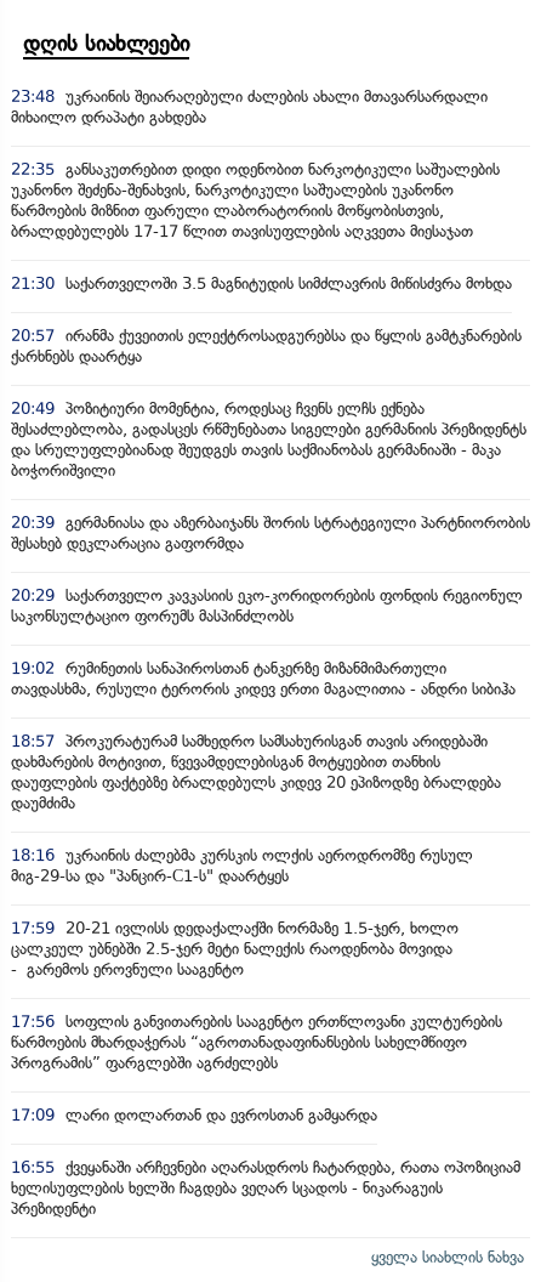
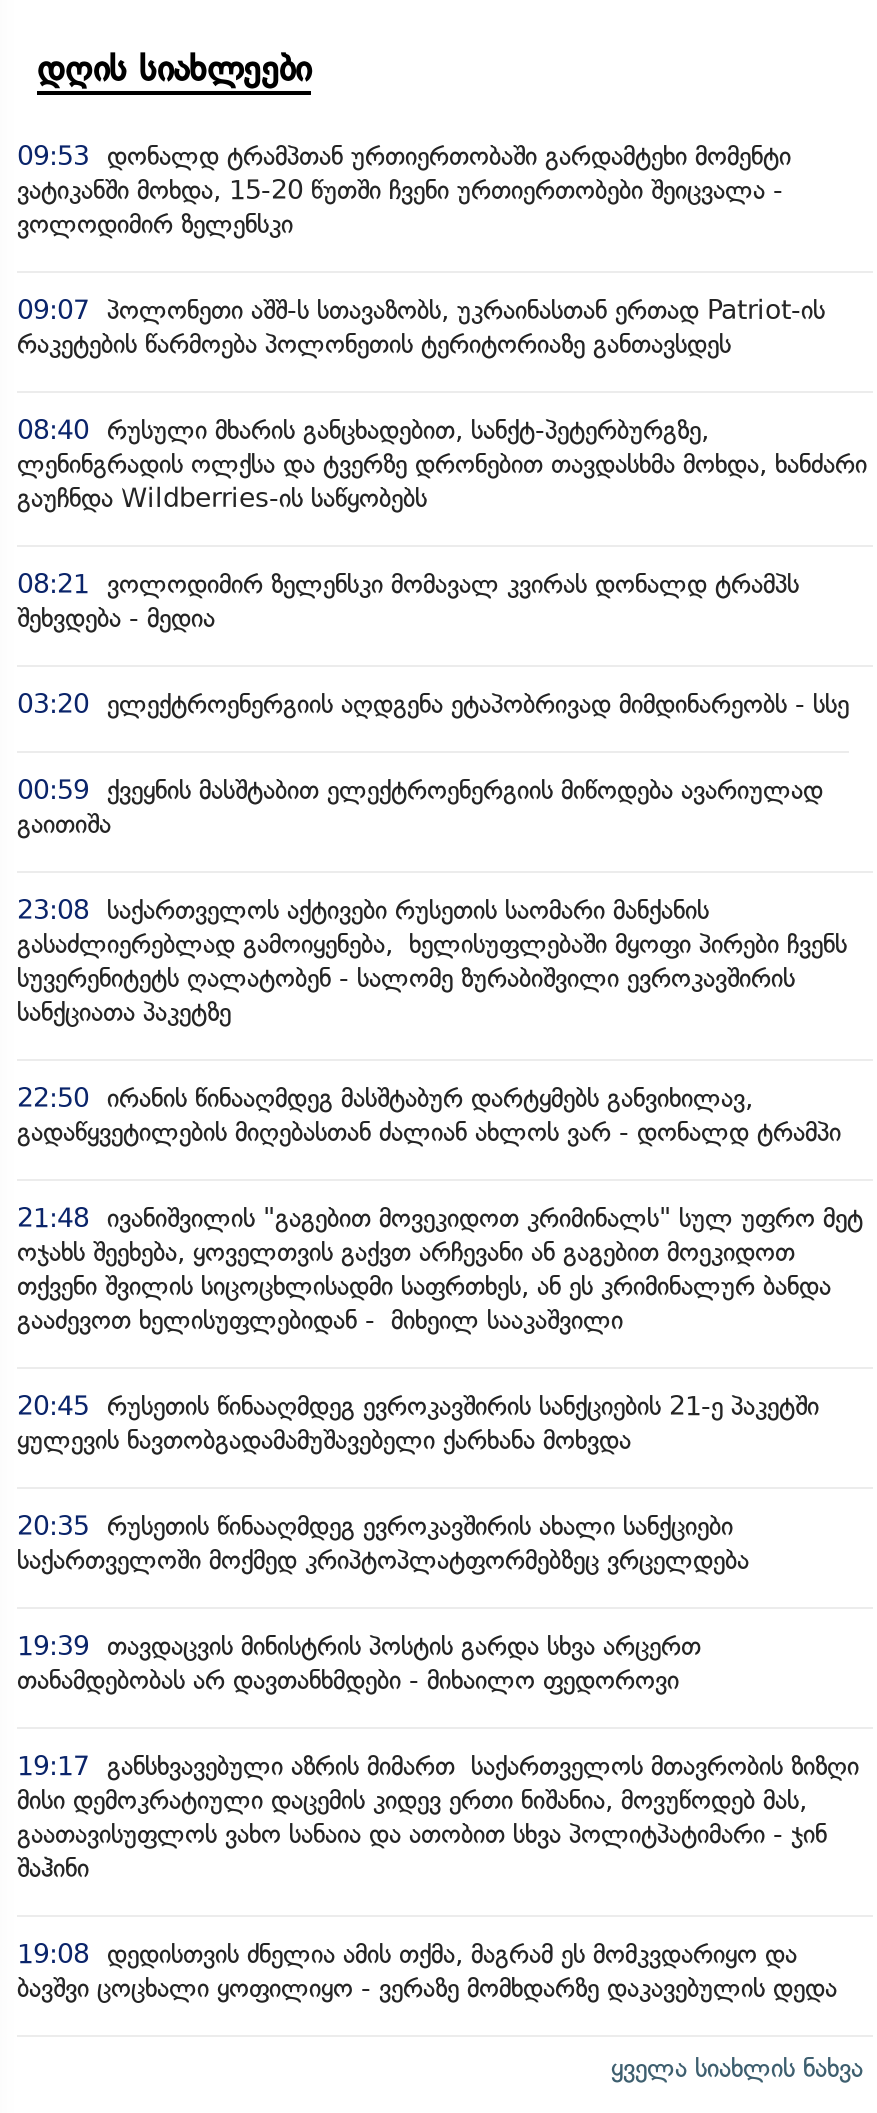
[11,87,488,126] 23:48 უკრაინის შეიარაღებული ძალების ახალი მთავარსარდალი | მიხაილო დრაპატი გახდება -> [17,141,791,239] 09:53 დონალდ ტრამპთან ურთიერთობაში გარდამტეხი მომენტი | ვატიკანში მოხდა, 15-20 წუთში ჩვენი ურთიერთობები შეიცვალა - | ვოლოდიმირ ზელენსკი
[11,160,500,240] 22:35 განსაკუთრებით დიდი ოდენობით ნარკოტიკული საშუალების | უკანონო შეძენა-შენახვის, ნარკოტიკული საშუალების უკანონო | წარმოების მიზნით ფარული ლაბორატორიის მოწყობისთვის, | ბრალდებულებს 17-17 წლით თავისუფლების აღკვეთა მიესაჯათ -> [17,295,825,359] 09:07 პოლონეთი აშშ-ს სთავაზობს, უკრაინასთან ერთად Patriot-ის | რაკეტების წარმოება პოლონეთის ტერიტორიაზე განთავსდეს
[11,274,512,293] 21:30 საქართველოში 3.5 მაგნიტუდის სიმძლავრის მიწისძვრა მოხდა -> [17,415,867,513] 08:40 რუსული მხარის განცხადებით, სანქტ-პეტერბურგზე, | ლენინგრადის ოლქსა და ტვერზე დრონებით თავდასხმა მოხდა, ხანძარი | გაუჩნდა Wildberries-ის საწყობებს
[11,327,522,365] 20:57 ირანმა ქუვეითის ელექტროსადგურებსა და წყლის გამტკნარების | ქარხნებს დაარტყა -> [17,569,799,633] 08:21 ვოლოდიმირ ზელენსკი მომავალ კვირას დონალდ ტრამპს | შეხვდება - მედია
[11,399,526,480] 20:49 პოზიტიური მომენტია, როდესაც ჩვენს ელჩს ექნება | შესაძლებლობა, გადასცეს რწმუნებათა სიგელები გერმანიის პრეზიდენტს | და სრულუფლებიანად შეუდგეს თავის საქმიანობას გერმანიაში - მაკა | ბოჭორიშვილი -> [17,689,849,719] 03:20 ელექტროენერგიის აღდგენა ეტაპობრივად მიმდინარეობს - სსე
[11,514,530,552] 20:39 გერმანიასა და აზერბაიჯანს შორის სტრატეგიული პარტნიორობის | შესახებ დეკლარაცია გაფორმდა -> [17,775,823,839] 00:59 ქვეყნის მასშტაბით ელექტროენერგიის მიწოდება ავარიულად | გაითიშა
[11,586,523,625] 20:29 საქართველო კავკასიის ეკო-კორიდორების ფონდის რეგიონულ | საკონსულტაციო ფორუმს მასპინძლობს -> [17,895,847,1027] 23:08 საქართველოს აქტივები რუსეთის საომარი მანქანის | გასაძლიერებლად გამოიყენება, ხელისუფლებაში მყოფი პირები ჩვენს | სუვერენიტეტს ღალატობენ - სალომე ზურაბიშვილი ევროკავშირის | სანქციათა პაკეტზე
[11,659,516,698] 19:02 რუმინეთის სანაპიროსთან ტანკერზე მიზანმიმართული | თავდასხმა, რუსული ტერორის კიდევ ერთი მაგალითია - ანდრი სიბიჰა -> [17,1083,841,1147] 22:50 ირანის წინააღმდეგ მასშტაბურ დარტყმებს განვიხილავ, | გადაწყვეტილების მიღებასთან ძალიან ახლოს ვარ - დონალდ ტრამპი
[11,732,501,812] 18:57 პროკურატურამ სამხედრო სამსახურისგან თავის არიდებაში | დახმარების მოტივით, წვევამდელებისგან მოტყუებით თანხის | დაუფლების ფაქტებზე ბრალდებულს კიდევ 20 ეპიზოდზე ბრალდება | დაუმძიმა -> [17,1203,863,1335] 21:48 ივანიშვილის "გაგებით მოვეკიდოთ კრიმინალს" სულ უფრო მეტ | ოჯახს შეეხება, ყოველთვის გაქვთ არჩევანი ან გაგებით მოეკიდოთ | თქვენი შვილის სიცოცხლისადმი საფრთხეს, ან ეს კრიმინალურ ბანდა | გააძევოთ ხელისუფლებიდან - მიხეილ სააკაშვილი
[11,846,473,885] 18:16 უკრაინის ძალებმა კურსკის ოლქის აეროდრომზე რუსულ | მიგ-29-სა და "პანცირ-С1-ს" დაარტყეს -> [17,1391,819,1455] 20:45 რუსეთის წინააღმდეგ ევროკავშირის სანქციების 21-ე პაკეტში | ყულევის ნავთობგადამამუშავებელი ქარხანა მოხვდა
[11,919,459,978] 17:59 20-21 ივლისს დედაქალაქში ნორმაზე 1.5-ჯერ, ხოლო | ცალკეულ უბნებში 2.5-ჯერ მეტი ნალექის რაოდენობა მოვიდა | - გარემოს ეროვნული სააგენტო -> [17,1511,749,1575] 20:35 რუსეთის წინააღმდეგ ევროკავშირის ახალი სანქციები | საქართველოში მოქმედ კრიპტოპლატფორმებზეც ვრცელდება
[11,1012,502,1072] 17:56 სოფლის განვითარების სააგენტო ერთწლოვანი კულტურების | წარმოების მხარდაჭერას “აგროთანადაფინანსების სახელმწიფო | პროგრამის” ფარგლებში აგრძელებს -> [17,1631,701,1695] 19:39 თავდაცვის მინისტრის პოსტის გარდა სხვა არცერთ | თანამდებობას არ დავთანხმდები - მიხაილო ფედოროვი
[11,1106,377,1124] 17:09 ლარი დოლართან და ევროსთან გამყარდა -> [17,1751,859,1883] 19:17 განსხვავებული აზრის მიმართ საქართველოს მთავრობის ზიზღი | მისი დემოკრატიული დაცემის კიდევ ერთი ნიშანია, მოვუწოდებ მას, | გაათავისუფლოს ვახო სანაია და ათობით სხვა პოლიტპატიმარი - ჯინ | შაჰინი
[11,1158,520,1218] 16:55 ქვეყანაში არჩევნები აღარასდროს ჩატარდება, რათა ოპოზიციამ | ხელისუფლების ხელში ჩაგდება ვეღარ სცადოს - ნიკარაგუის | პრეზიდენტი -> [17,1939,837,2003] 19:08 დედისთვის ძნელია ამის თქმა, მაგრამ ეს მომკვდარიყო და | ბავშვი ცოცხალი ყოფილიყო - ვერაზე მომხდარზე დაკავებულის დედა

